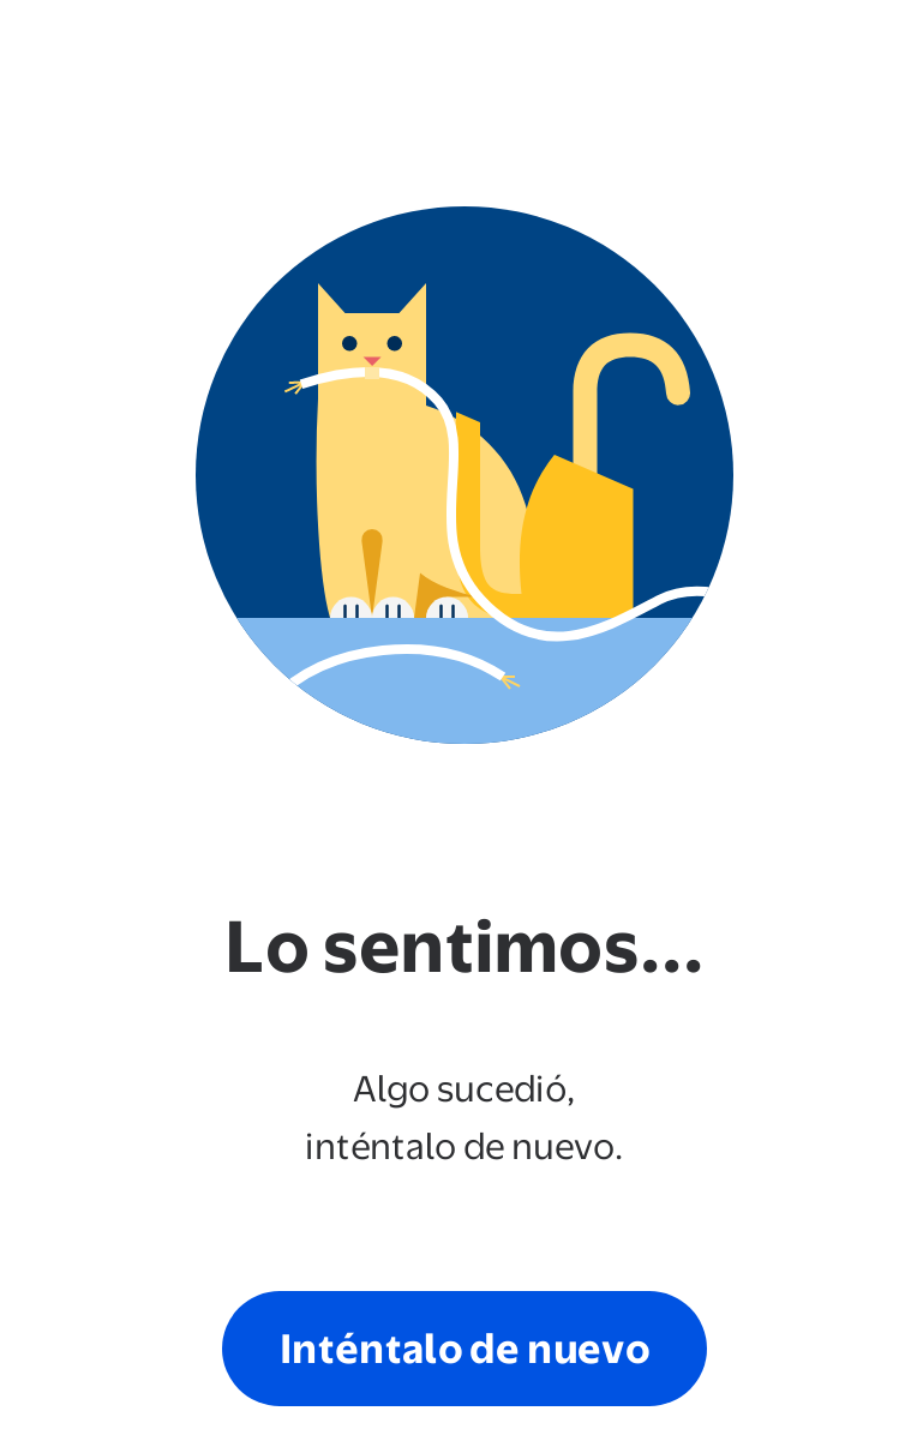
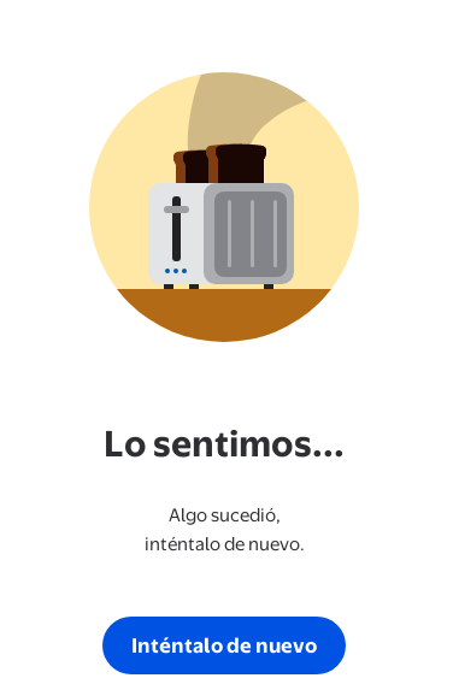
[193,204,736,746] [image] -> [89,72,359,343] [image]

